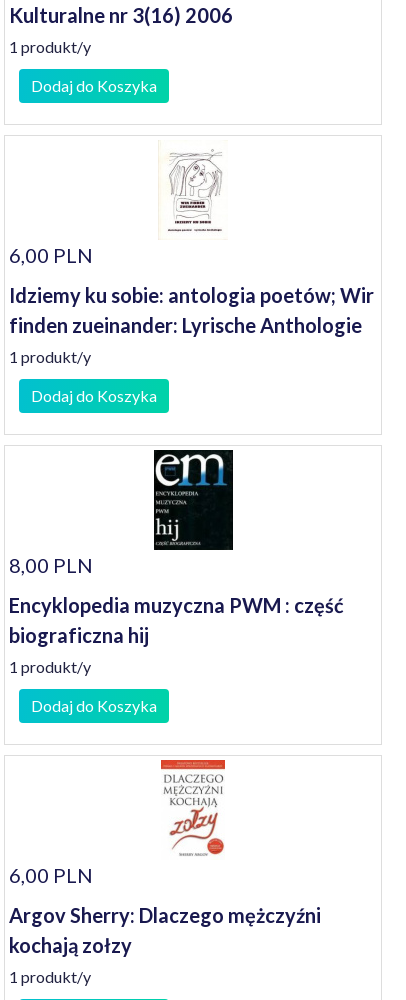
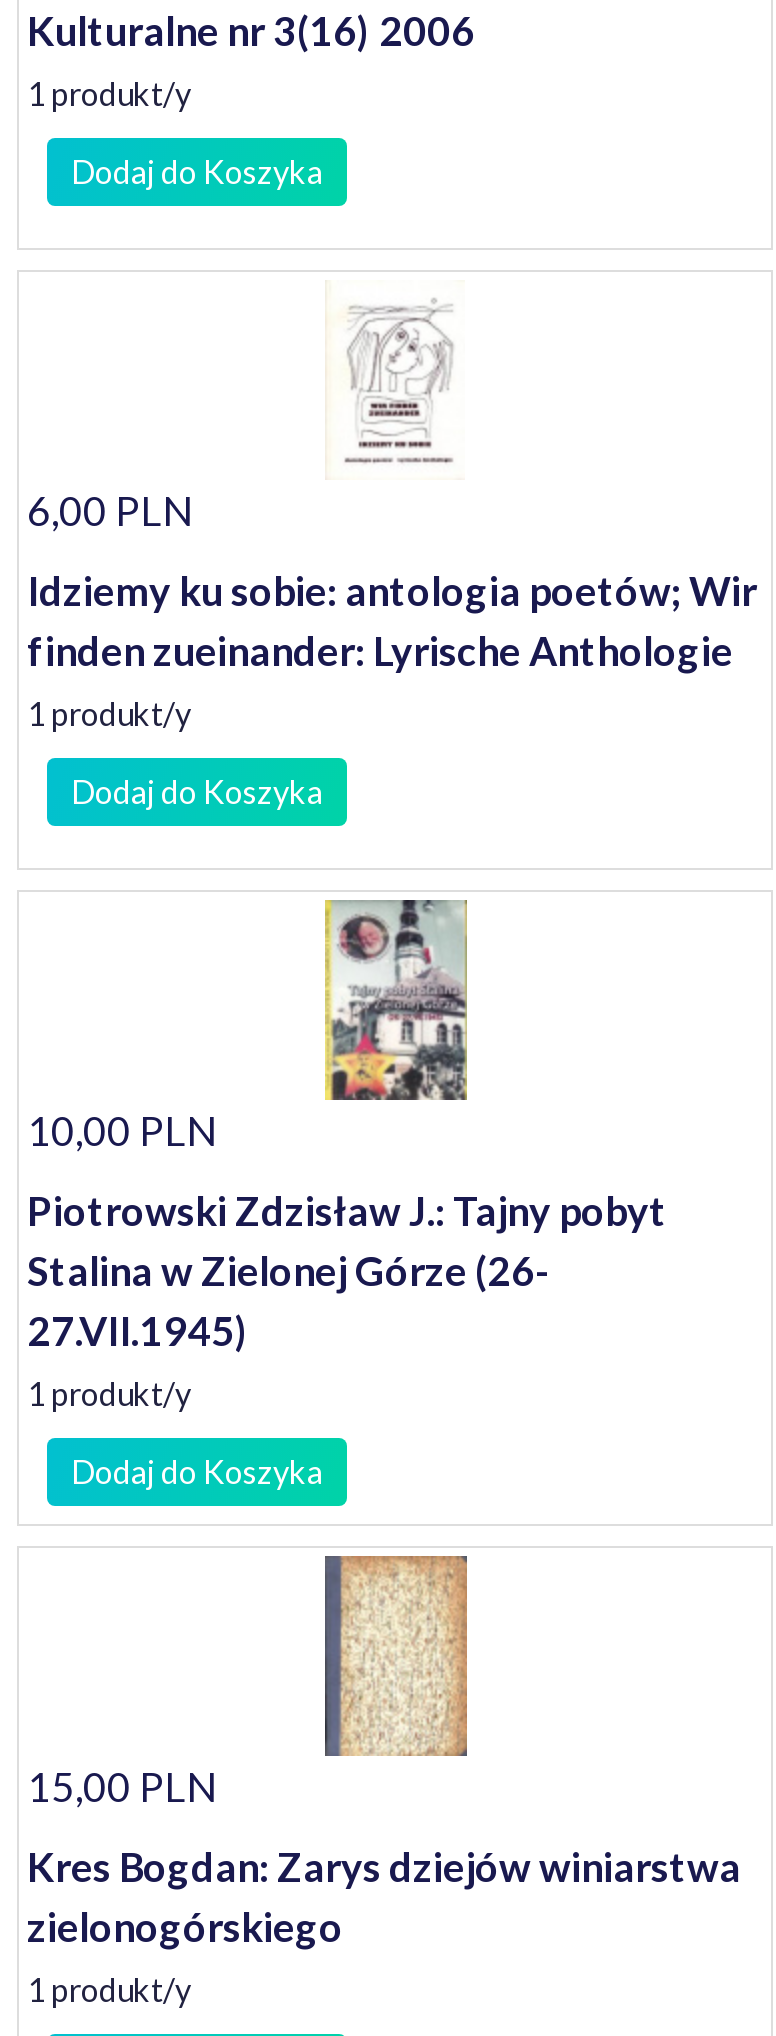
[153,449,234,551] [image] -> [317,900,475,1102] [image]
[9,553,93,577] 8,00 PLN -> [27,1106,219,1154] 10,00 PLN
[9,593,344,647] Encyklopedia muzyczna PWM : część | biograficzna hij -> [27,1186,667,1354] Piotrowski Zdzisław J.: Tajny pobyt | Stalina w Zielonej Górze (26- | 27.VII.1945)
[158,759,229,856] [image] -> [323,1554,469,1758] [image]
[9,863,93,887] 6,00 PLN -> [27,1762,219,1810] 15,00 PLN
[9,903,321,957] Argov Sherry: Dlaczego mężczyźni | kochają zołzy -> [27,1842,741,1950] Kres Bogdan: Zarys dziejów winiarstwa | zielonogórskiego

